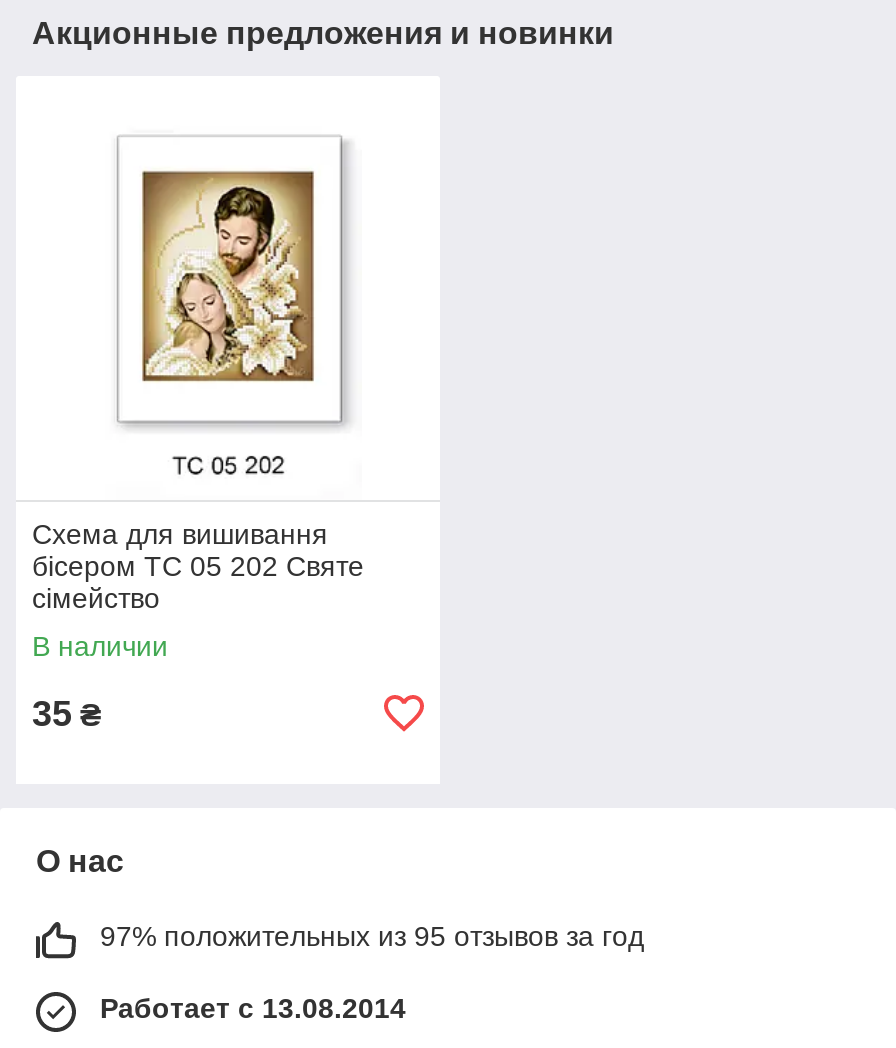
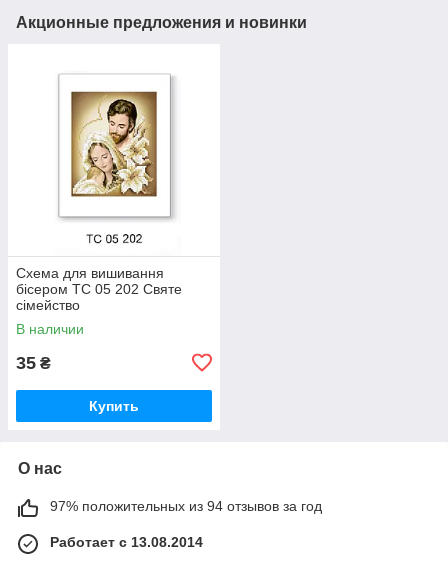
none -> [89,398,139,414] Купить
[100,920,644,952] 97% положительных из 95 отзывов за год -> [50,498,322,514] 97% положительных из 94 отзывов за год

